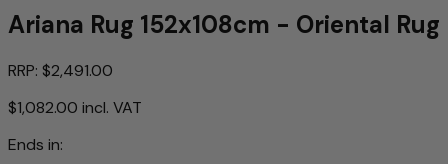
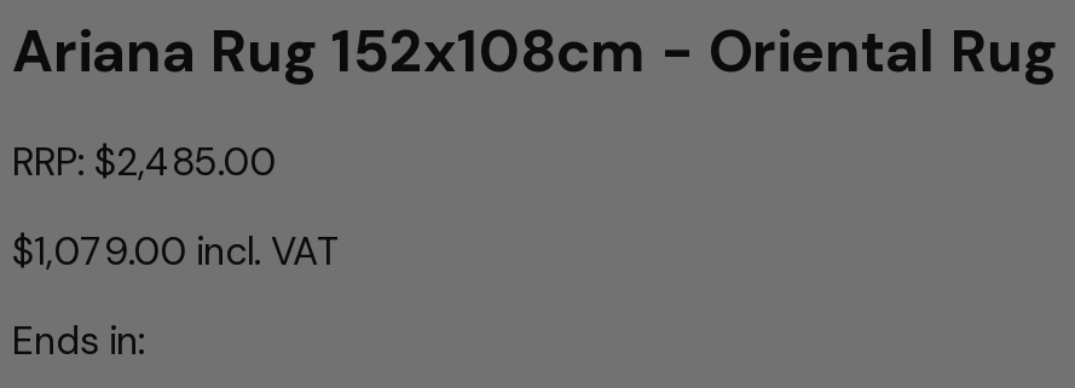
[8,60,113,81] RRP: $2,491.00 -> [12,136,276,187] RRP: $2,485.00
[8,97,142,118] $1,082.00 incl. VAT -> [12,226,341,276] $1,079.00 incl. VAT

